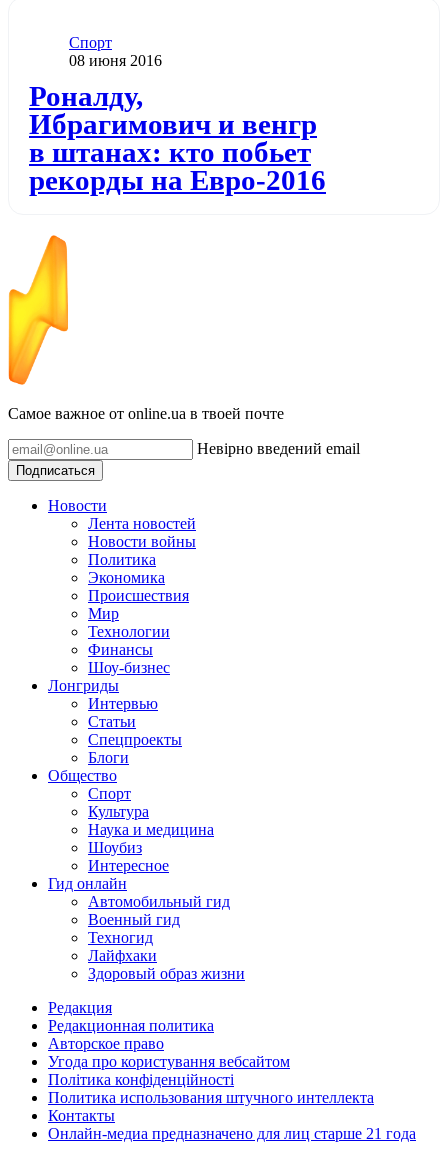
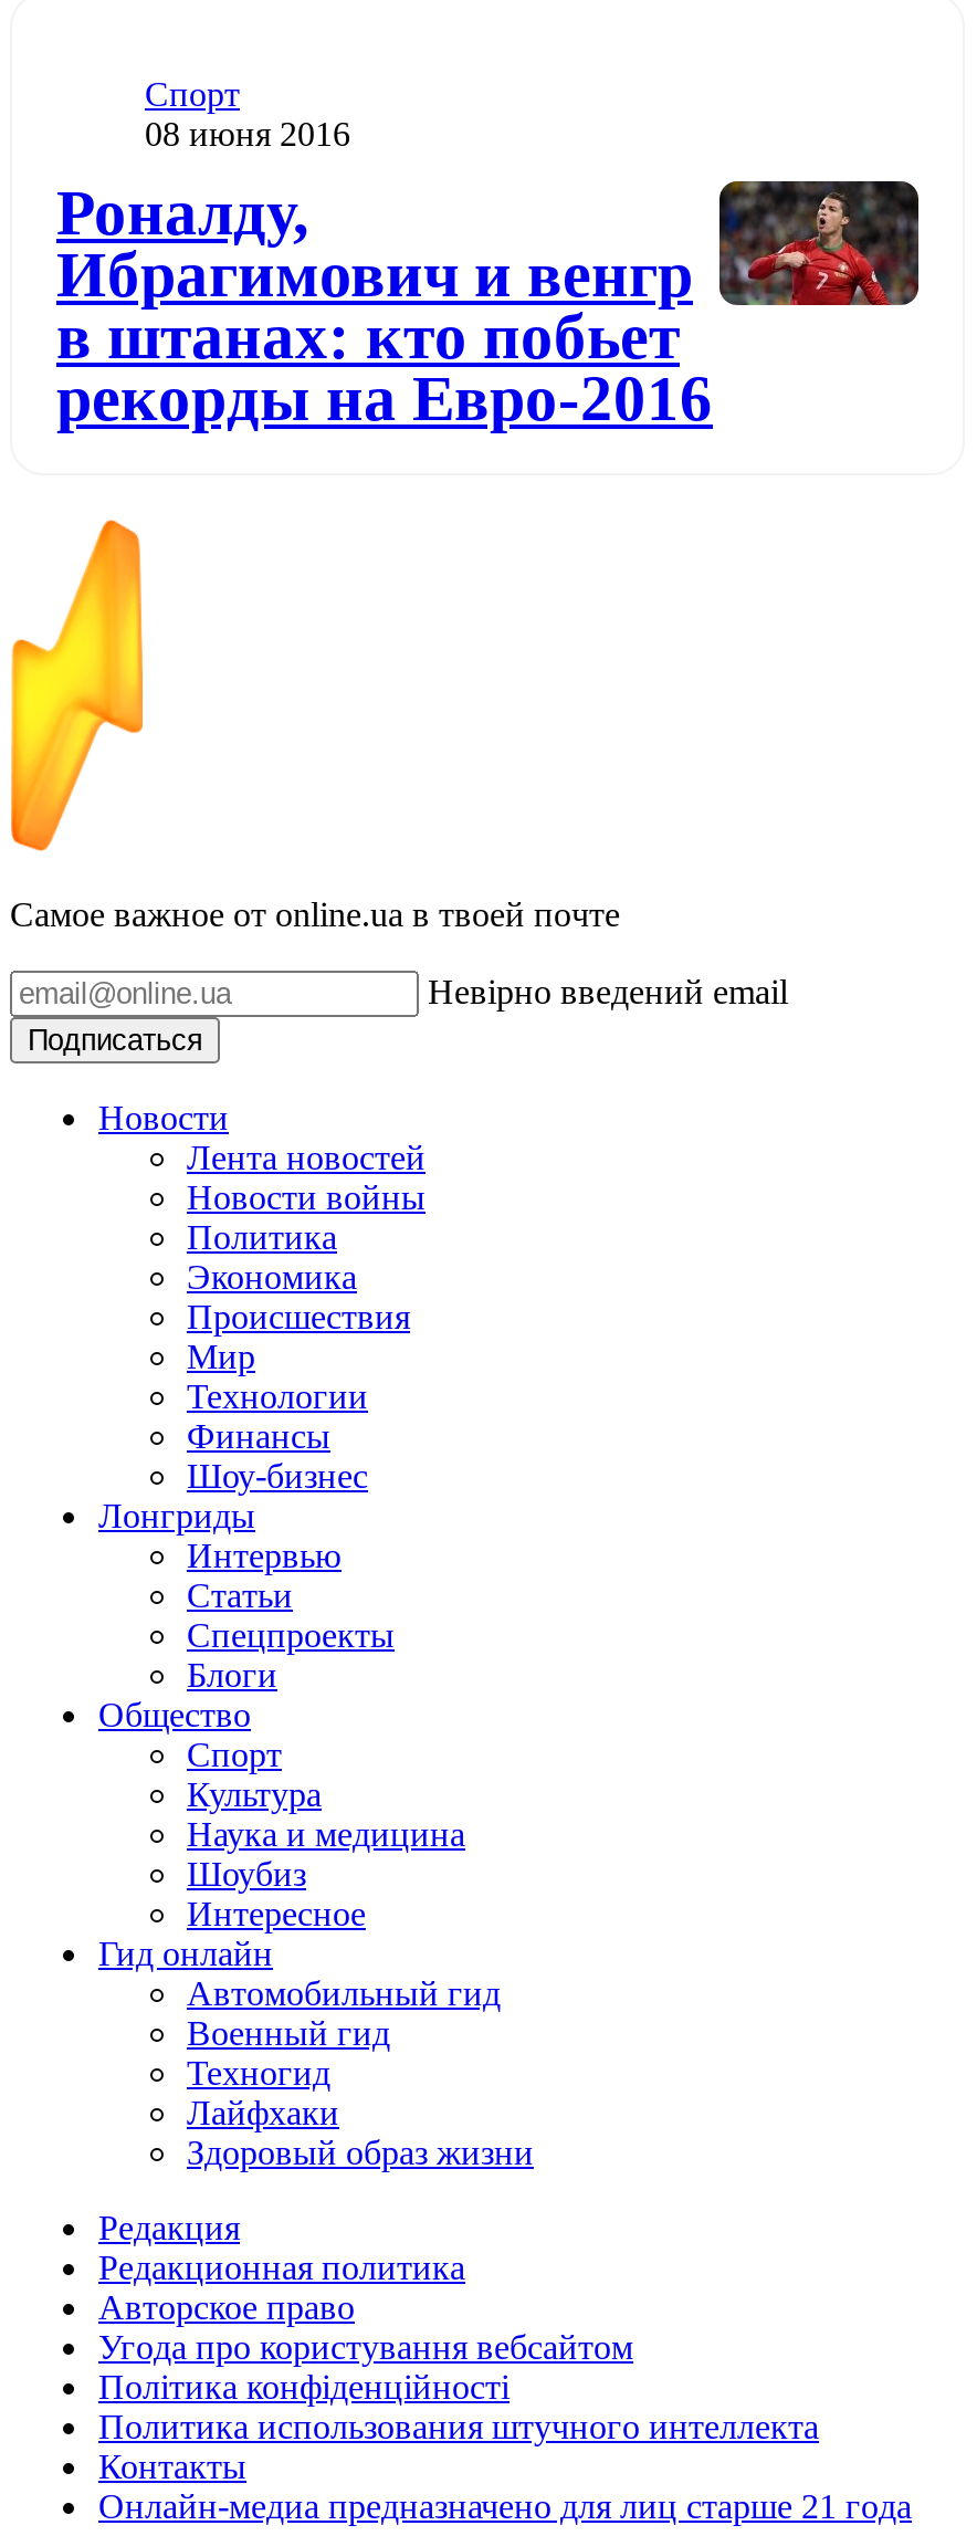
none -> [717,179,921,307] [image]

